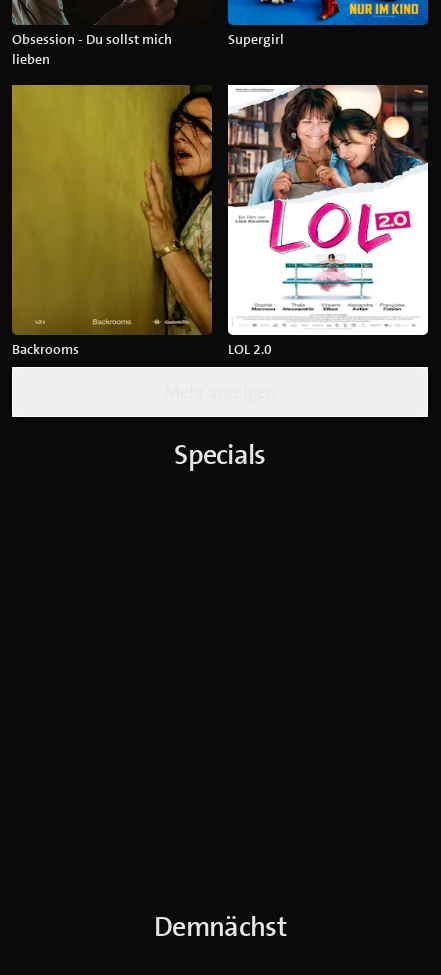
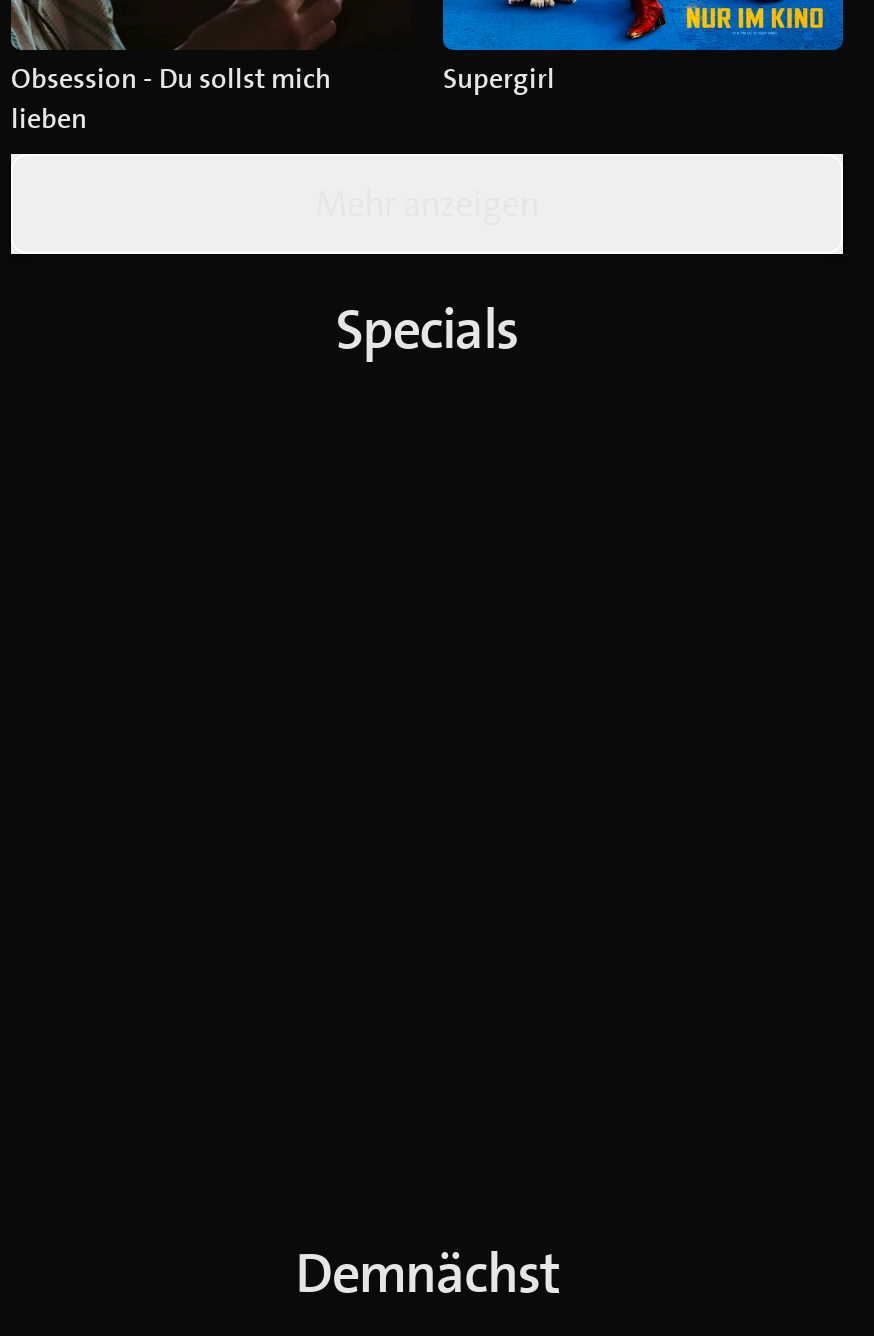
[11,77,272,358] [image] | Backrooms | LOL 2.0 -> none
[227,77,429,336] [image] -> none

